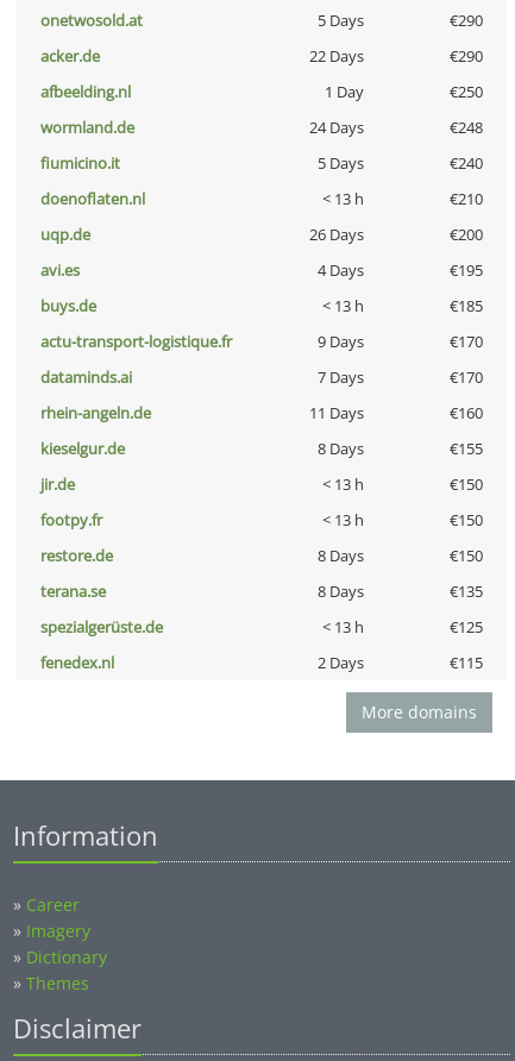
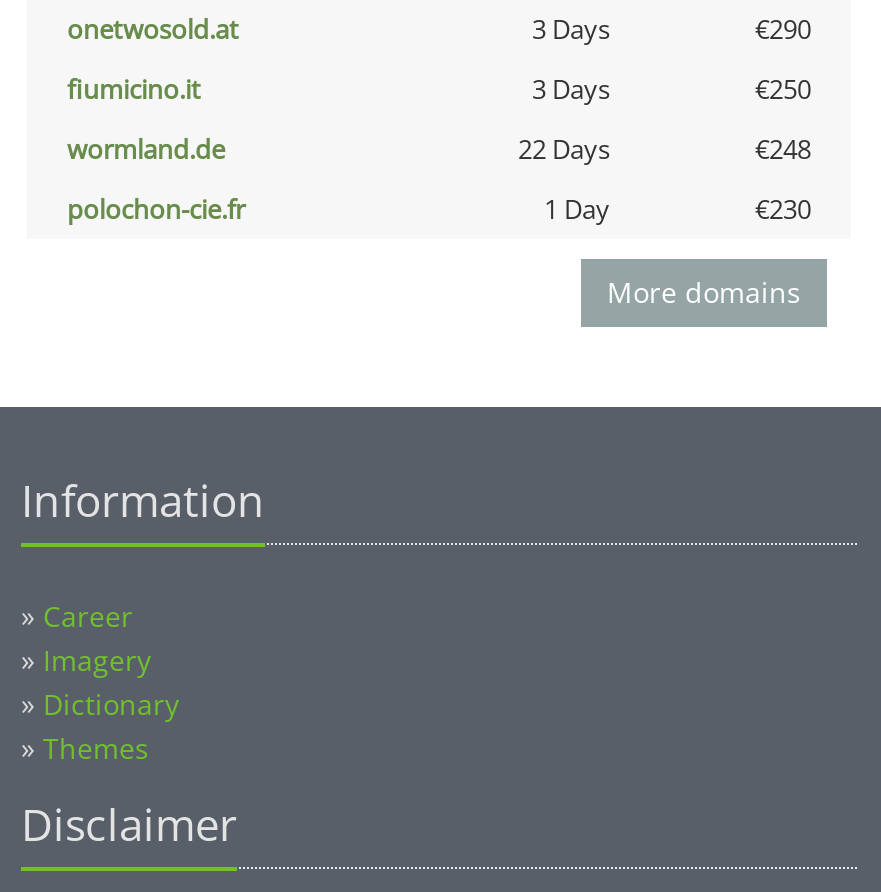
[317,10,363,31] 5 Days -> [532,11,610,47] 3 Days
[40,45,483,102] acker.de | 22 Days | €290 | afbeelding.nl | 1 Day -> [67,71,610,107] fiumicino.it | 3 Days
[309,117,363,138] 24 Days -> [518,131,610,167] 22 Days
[40,152,483,673] fiumicino.it | 5 Days | €240 | doenoflaten.nl | < 13 h | €210 | uqp.de | 26 Days | €200 | avi.es | 4 Days | €195 | buys.de | < 13 h | €185 | actu-transport-logistique.fr | 9 Days | €170 | dataminds.ai | 7 Days | €170 | rhein-angeln.de | 11 Days | €160 | kieselgur.de | 8 Days | €155 | jir.de | < 13 h | €150 | footpy.fr | < 13 h | €150 | restore.de | 8 Days | €150 | terana.se | 8 Days | €135 | spezialgerüste.de | < 13 h | €125 | fenedex.nl | 2 Days | €115 -> [67,191,811,227] polochon-cie.fr | 1 Day | €230

